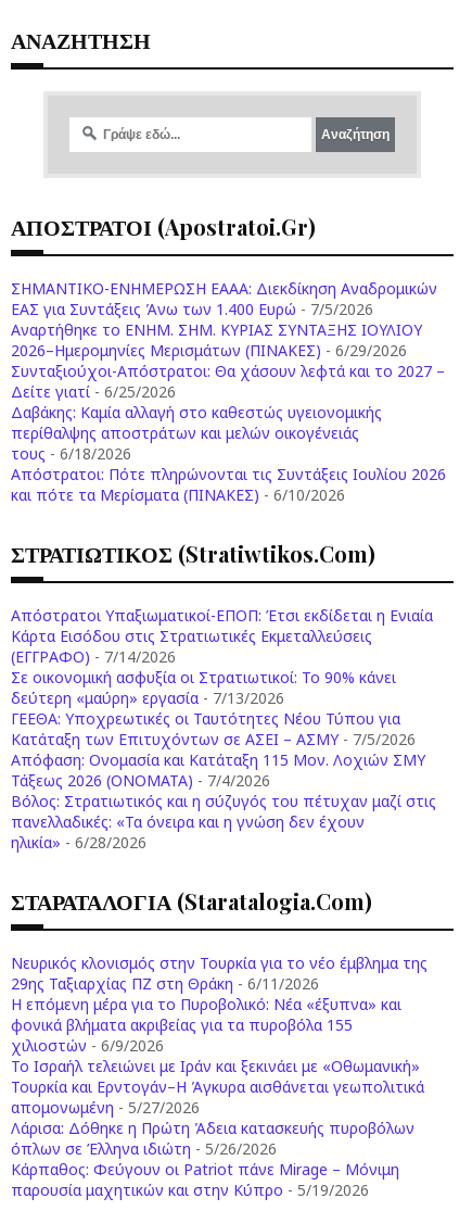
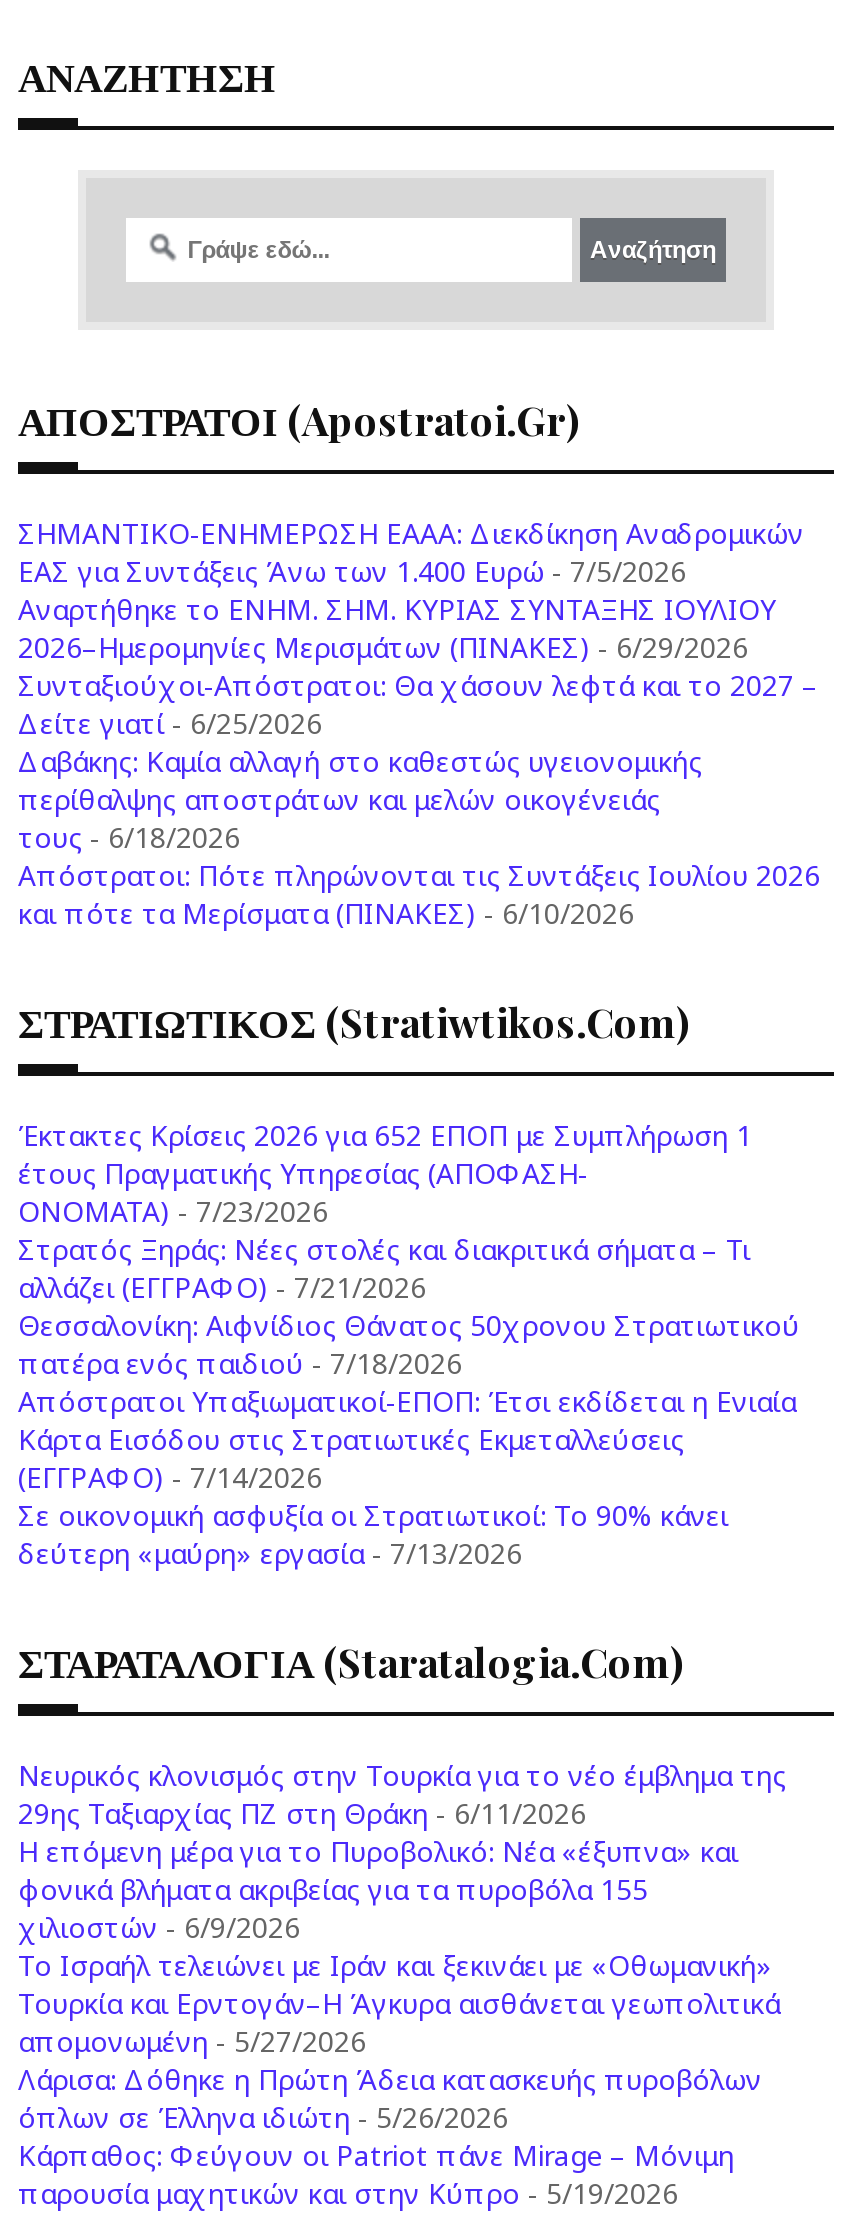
none -> [18,1117,800,1383] Έκτακτες Κρίσεις 2026 για 652 ΕΠΟΠ με Συμπλήρωση 1 | έτους Πραγματικής Υπηρεσίας (ΑΠΟΦΑΣΗ- | ONOMATA)- 7/23/2026 | Στρατός Ξηράς: Νέες στολές και διακριτικά σήματα – Τι | αλλάζει (ΕΓΓΡΑΦΟ) - 7/21/2026 | Θεσσαλονίκη: Αιφνίδιος Θάνατος 50χρονου Στρατιωτικού | πατέρα ενός παιδιού - 7/18/2026
moved [11,605,433,708] -> [18,1383,796,1573]: Απόστρατοι Υπαξιωματικοί-ΕΠΟΠ: Έτσι εκδίδεται η Ενιαία | Κάρτα Εισόδου στις Στρατιωτικές Εκμεταλλεύσεις | (ΕΓΓΡΑΦΟ) - 7/14/2026 | δεύτερη «μαύρη» εργασία - 7/13/2026
[11,708,436,853] ΓΕΕΘΑ: Υποχρεωτικές οι Ταυτότητες Νέου Τύπου για | Κατάταξη των Επιτυχόντων σε ΑΣΕΙ – ΑΣΜΥ - 7/5/2026 | Απόφαση: Ονομασία και Κατάταξη 115 Μον. Λοχιών ΣΜΥ | Τάξεως 2026 (ONOMATA) - 7/4/2026 | Βόλος: Στρατιωτικός και η σύζυγός του πέτυχαν μαζί στις | πανελλαδικές: «Τα όνειρα και η γνώση δεν έχουν | ηλικία» - 6/28/2026 -> none

